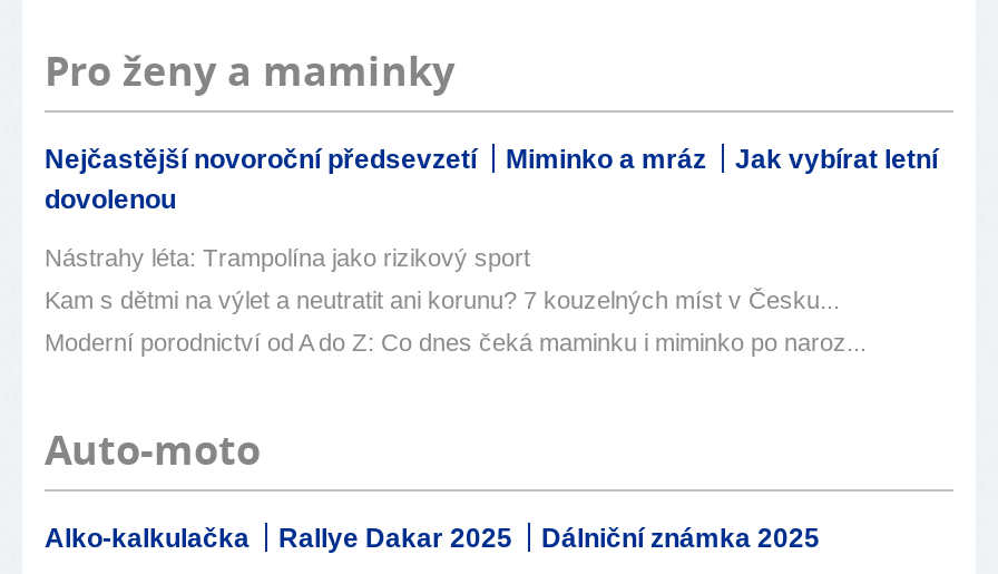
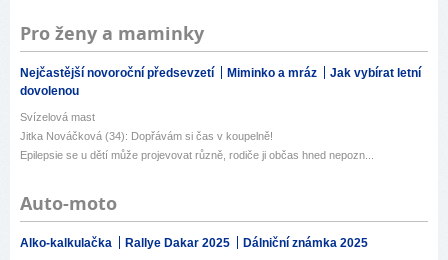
[45,245,530,272] Nástrahy léta: Trampolína jako rizikový sport -> [20,111,95,123] Svízelová mast
[45,287,840,314] Kam s dětmi na výlet a neutratit ani korunu? 7 kouzelných míst v Česku... -> [20,130,273,142] Jitka Nováčková (34): Dopřávám si čas v koupelně!
[45,329,867,356] Moderní porodnictví od A do Z: Co dnes čeká maminku i miminko po naroz... -> [20,149,374,161] Epilepsie se u dětí může projevovat různě, rodiče ji občas hned nepozn...

